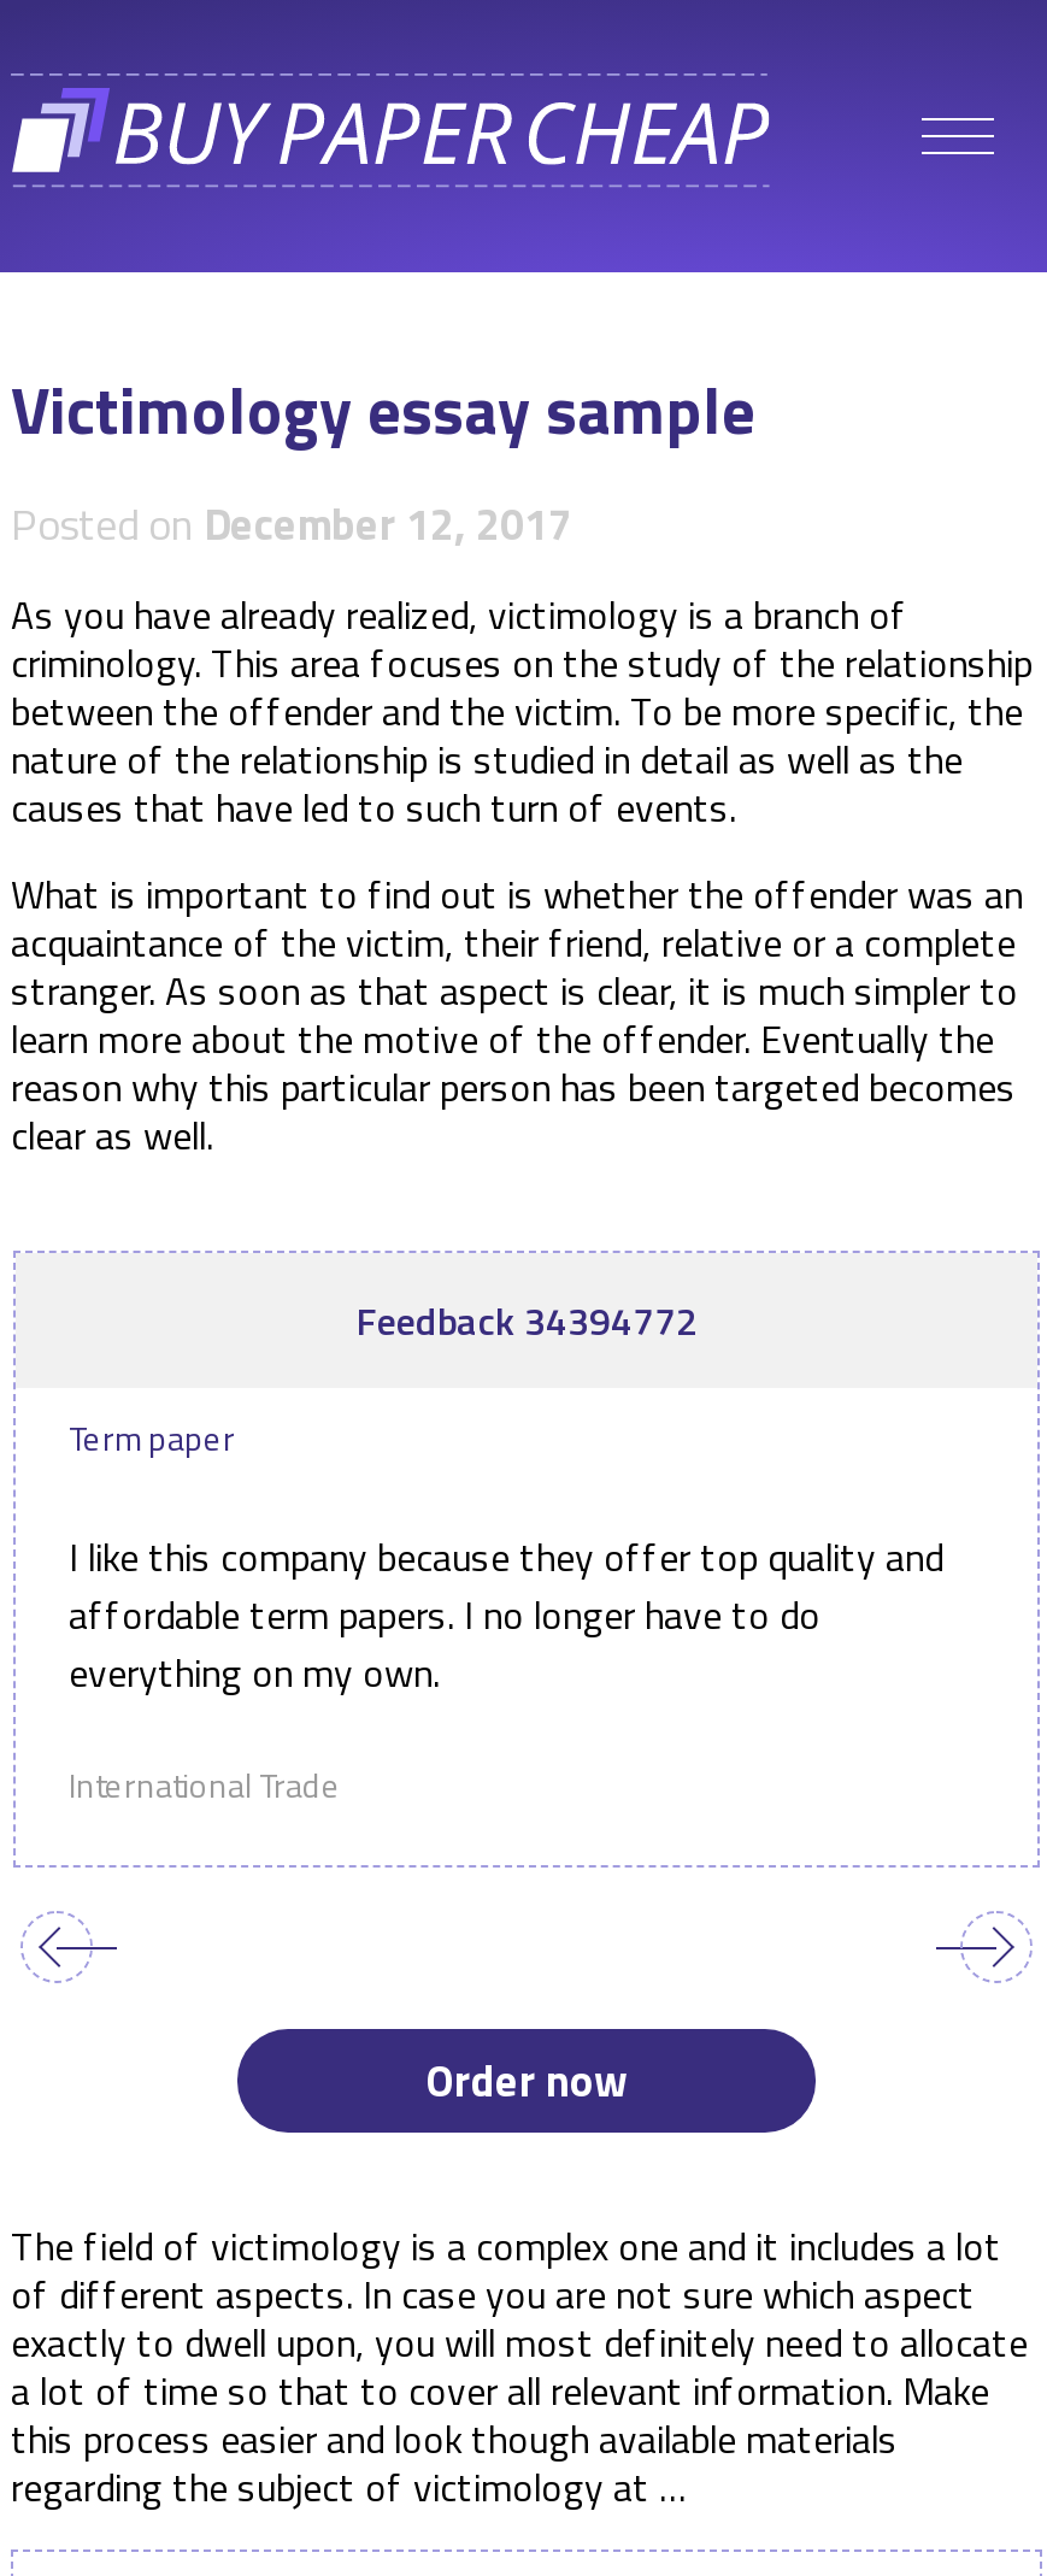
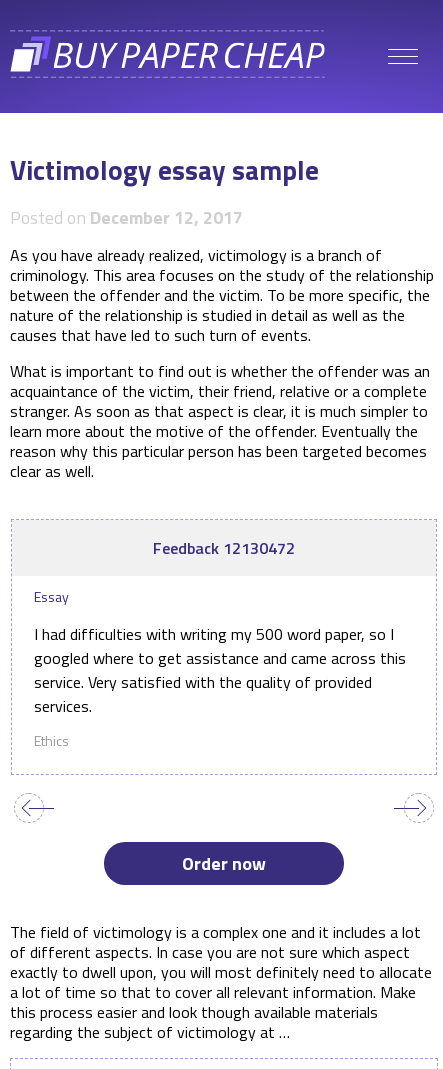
[355,1291,698,1349] Feedback 34394772 -> [153,536,295,560] Feedback 12130472
[69,1412,235,1462] Term paper -> [34,586,69,607] Essay
[69,1528,943,1701] I like this company because they offer top quality and | affordable term papers. I no longer have to do | everything on my own. -> [34,622,406,718] I had difficulties with writing my 500 word paper, so I | googled where to get assistance and came across this | service. Very satisfied with the quality of provided | services.
[69,1759,341,1809] International Trade -> [34,730,69,751] Ethics

